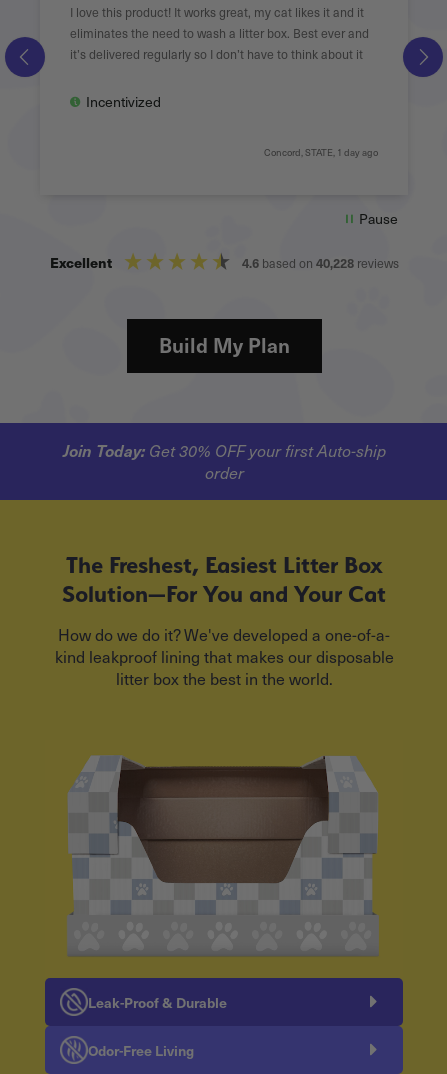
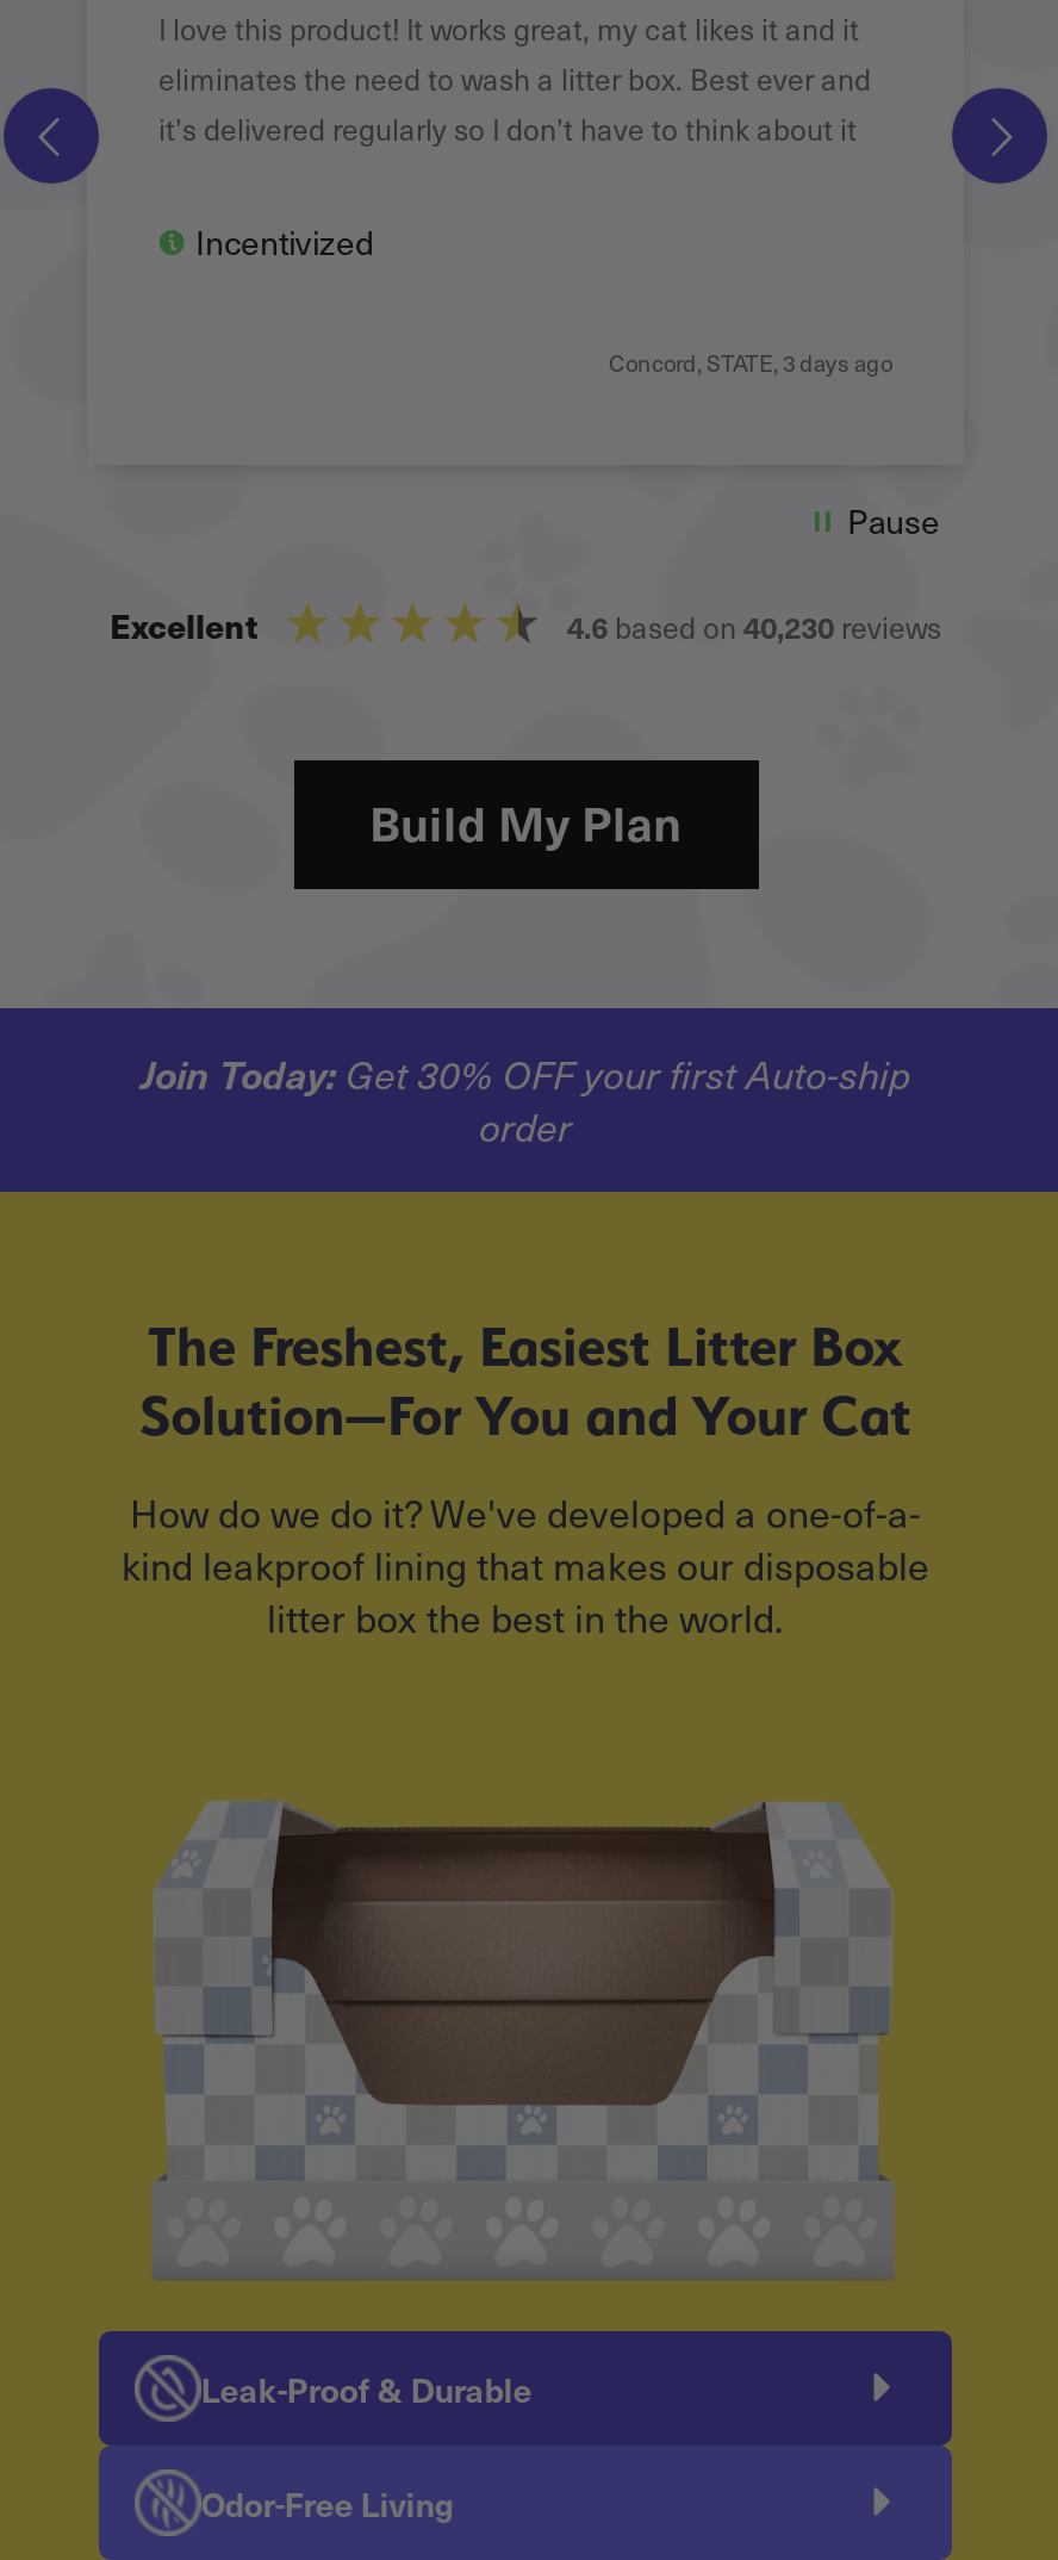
[264,145,378,159] Concord, STATE, 1 day ago -> [609,345,892,379] Concord, STATE, 3 days ago
[241,254,398,271] 4.6 based on 40,228 reviews -> [567,606,941,647] 4.6 based on 40,230 reviews

